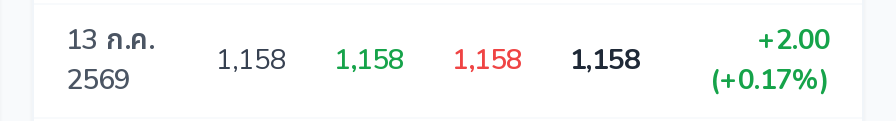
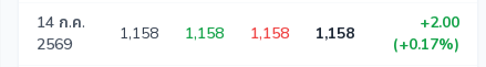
[66,20,154,58] 13 ก.ค. -> [37,12,85,33] 14 ก.ค.

